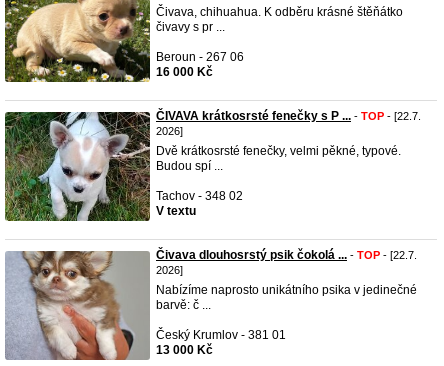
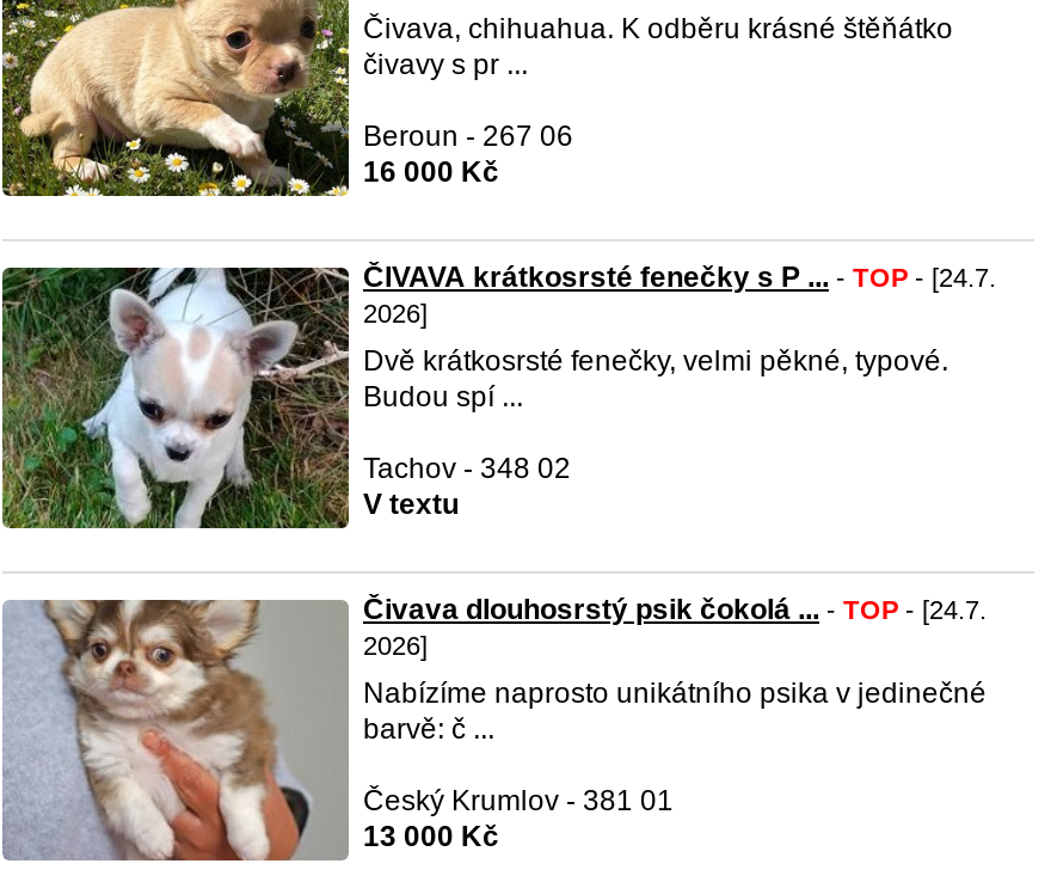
[156,109,421,123] ČIVAVA krátkosrsté fenečky s P ... - TOP - [22.7. -> [363,261,996,294] ČIVAVA krátkosrsté fenečky s P ... - TOP - [24.7.
[156,248,417,262] Čivava dlouhosrstý psik čokolá ... - TOP - [22.7. -> [363,593,987,626] Čivava dlouhosrstý psik čokolá ... - TOP - [24.7.

